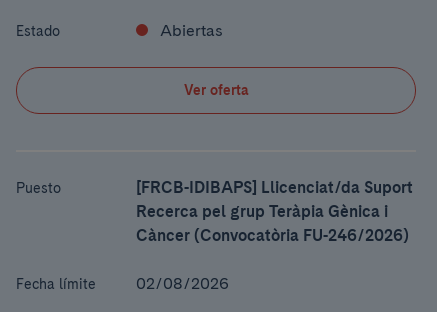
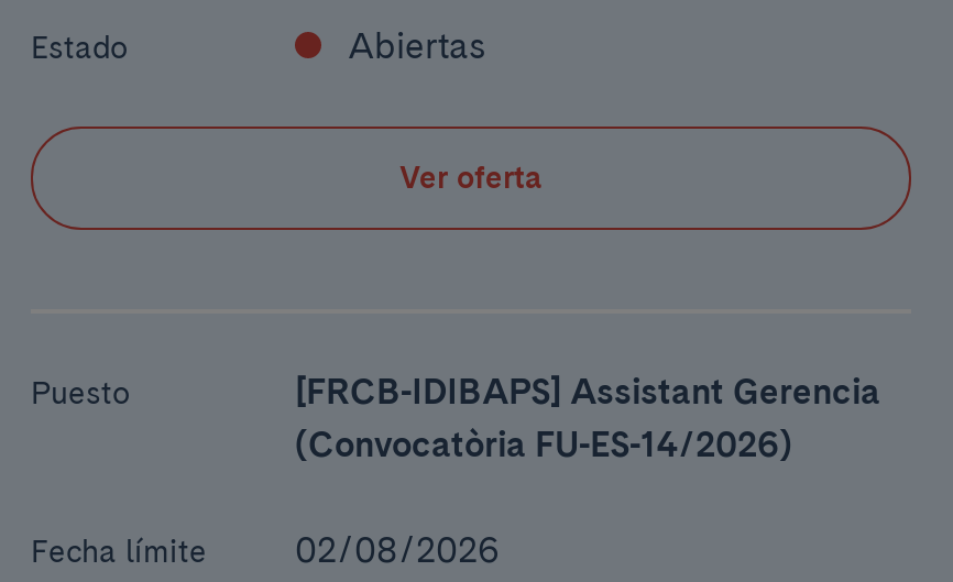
[136,178,413,245] [FRCB-IDIBAPS] Llicenciat/da Suport | Recerca pel grup Teràpia Gènica i | Càncer (Convocatòria FU-246/2026) -> [295,370,880,465] [FRCB-IDIBAPS] Assistant Gerencia | (Convocatòria FU-ES-14/2026)

